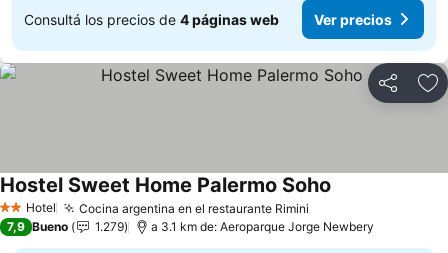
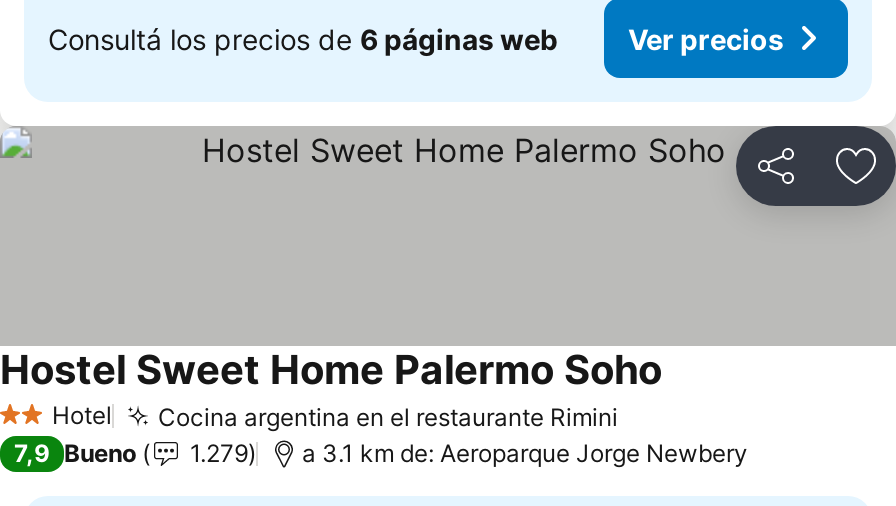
[24,10,279,27] Consultá los precios de 4 páginas web -> [48,21,558,55] Consultá los precios de 6 páginas web

